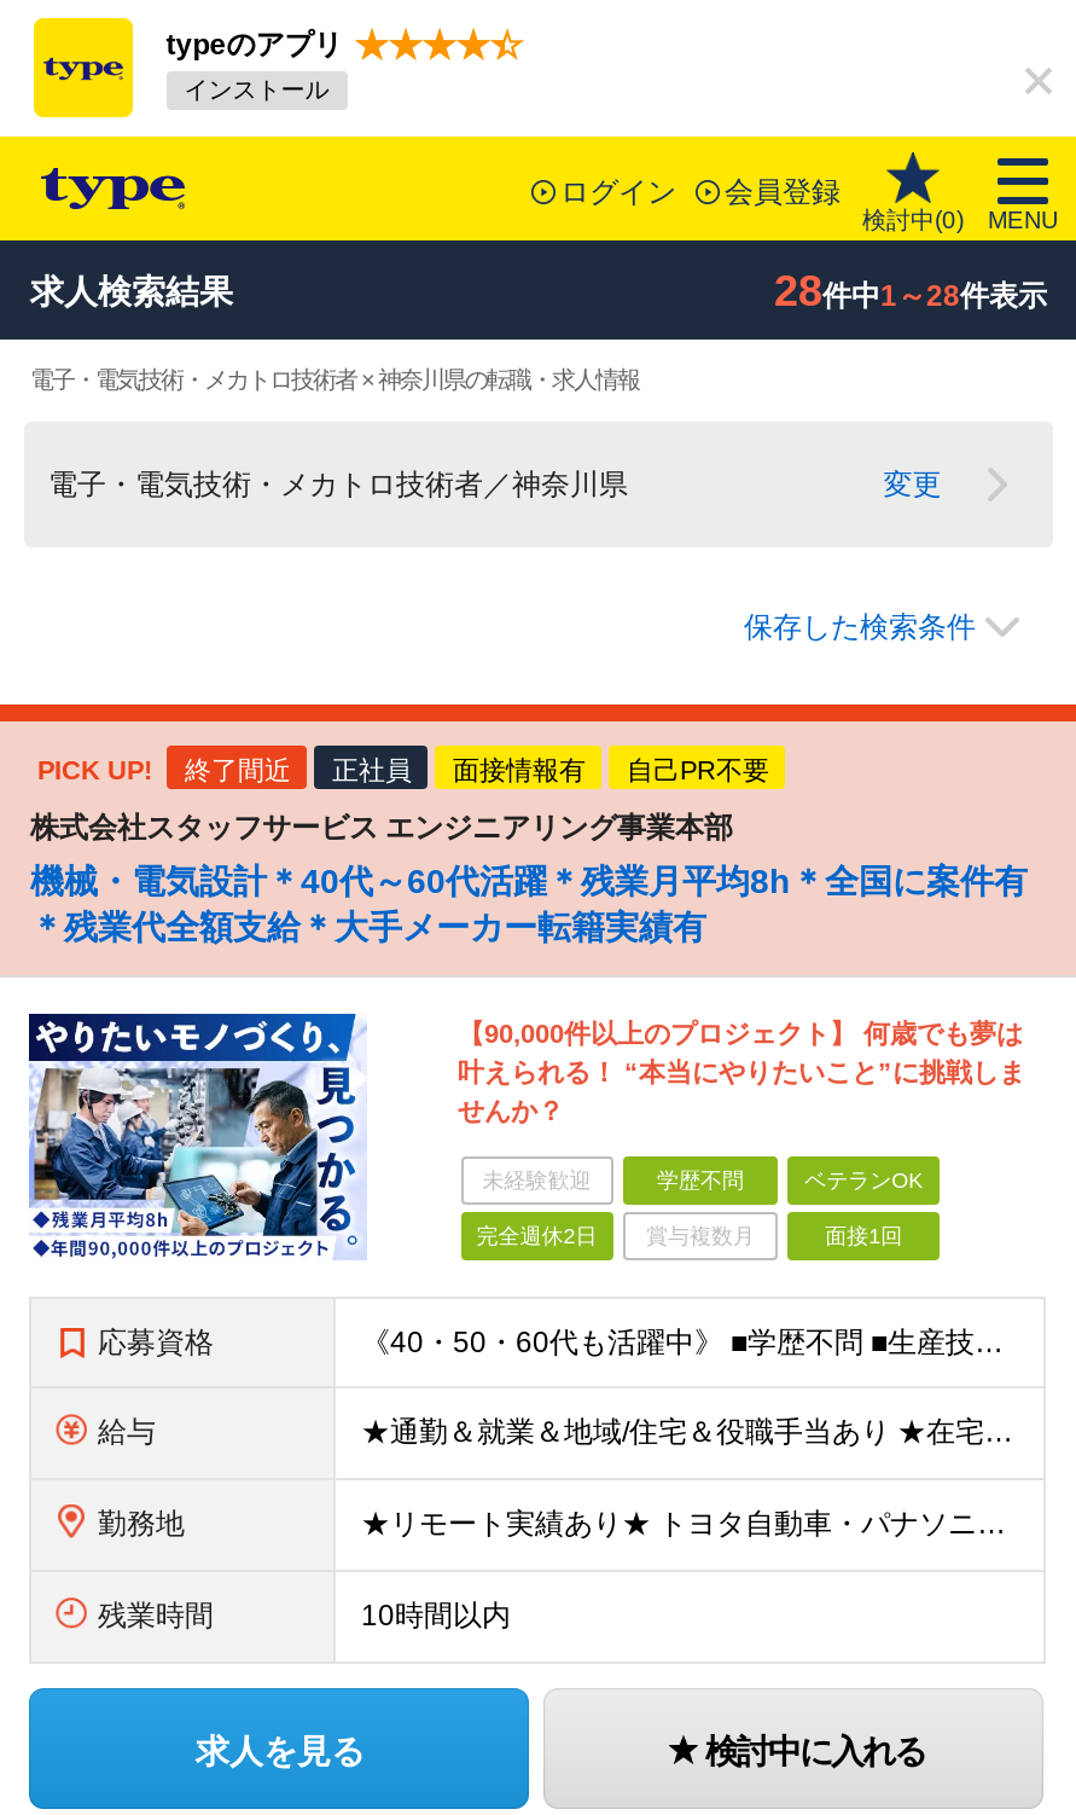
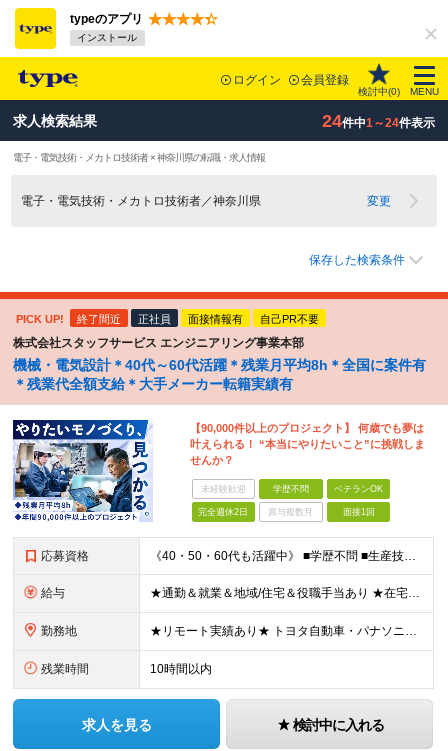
[774,267,1047,315] 28件中1～28件表示 -> [321,111,434,131] 24件中1～24件表示

